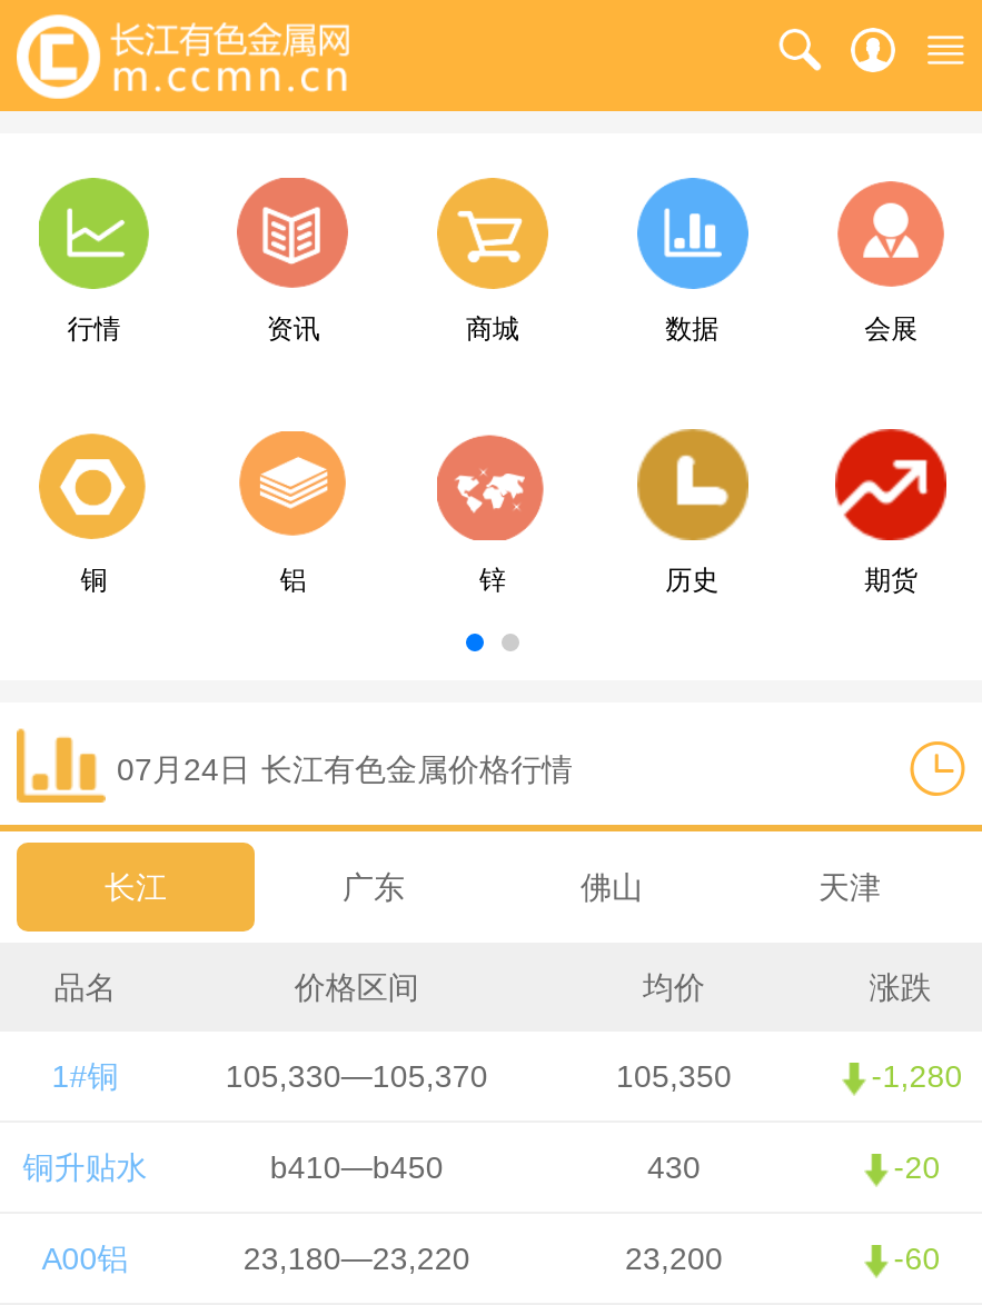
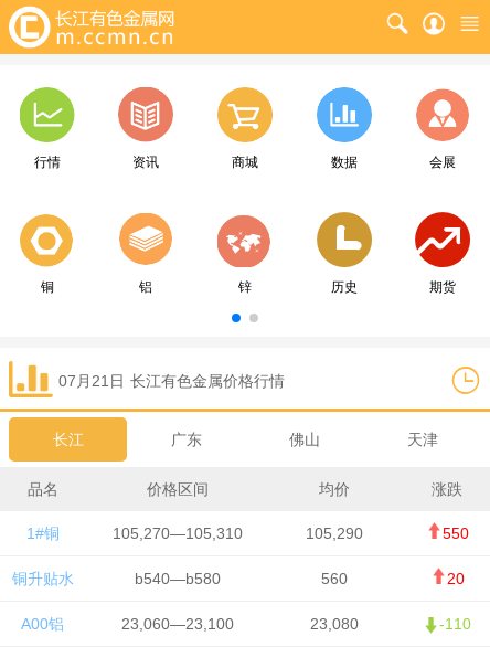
[117,751,573,787] 07月24日 长江有色金属价格行情 -> [58,372,285,390] 07月21日 长江有色金属价格行情
[226,1058,488,1094] 105,330—105,370 -> [112,524,243,542] 105,270—105,310
[616,1058,732,1094] 105,350 -> [306,524,364,542] 105,290
[871,1058,963,1094] -1,280 -> [442,524,469,542] 550
[270,1149,940,1185] b410—b450 | 430 | -20 -> [135,570,464,587] b540—b580 | 560 | 20
[243,1241,470,1276] 23,180—23,220 -> [121,615,234,633] 23,060—23,100
[625,1241,723,1276] 23,200 -> [311,615,359,633] 23,080
[894,1241,940,1276] -60 -> [440,615,472,633] -110

